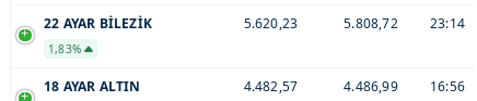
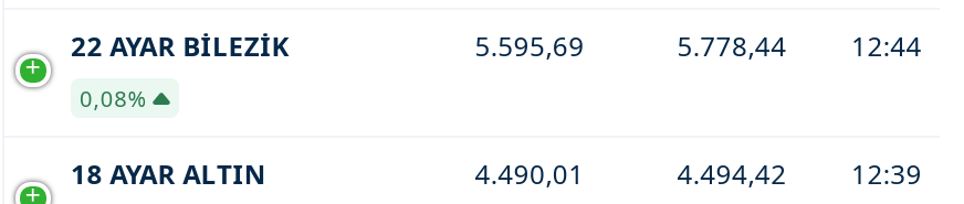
[244,14,298,33] 5.620,23 -> [475,28,584,65] 5.595,69
[344,14,398,33] 5.808,72 -> [677,28,787,65] 5.778,44
[430,14,465,33] 23:14 -> [851,28,922,65] 12:44
[48,41,81,56] 1,83% -> [80,83,146,114] 0,08%
[244,77,298,96] 4.482,57 -> [475,155,584,193] 4.490,01
[344,77,398,96] 4.486,99 -> [677,155,787,193] 4.494,42
[430,77,465,96] 16:56 -> [851,155,922,193] 12:39

